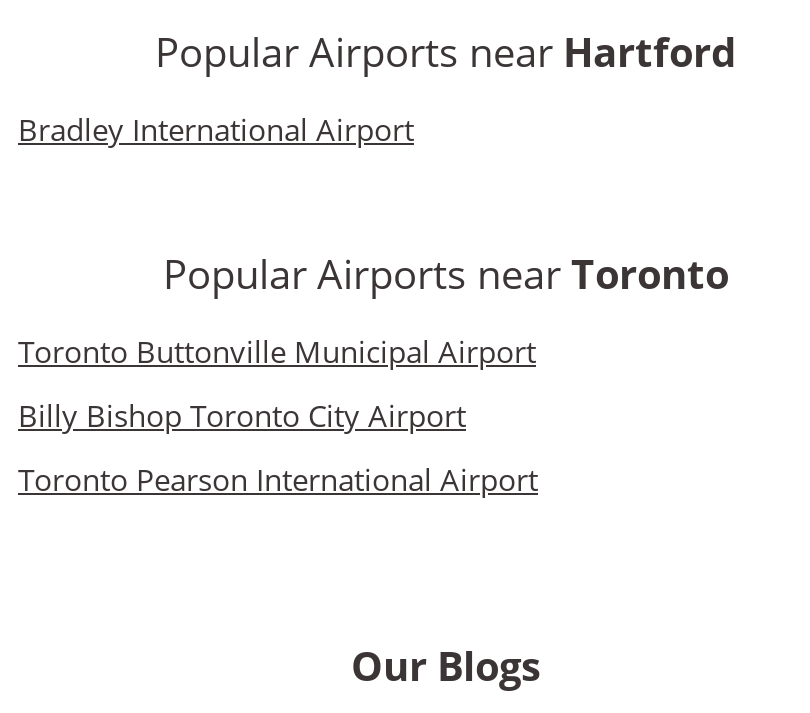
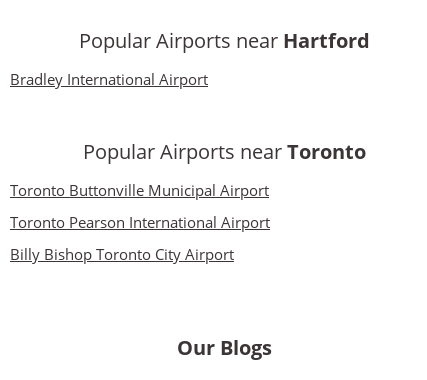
moved [18,396,466,436] -> [10,244,234,264]: Billy Bishop Toronto City Airport
moved [18,460,538,500] -> [10,212,270,232]: Toronto Pearson International Airport

